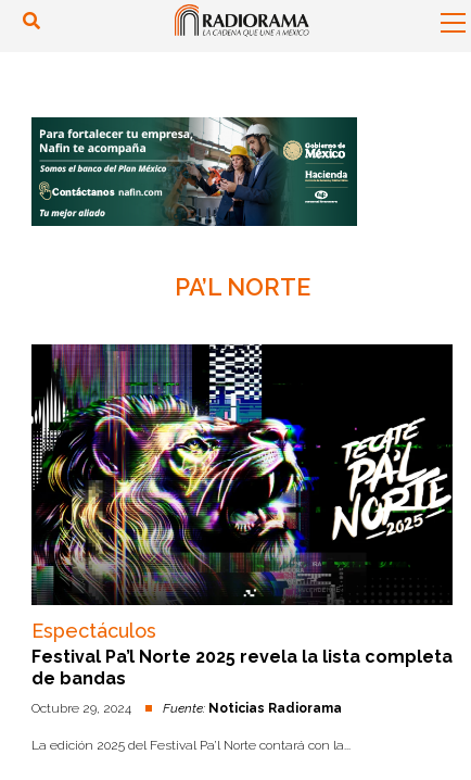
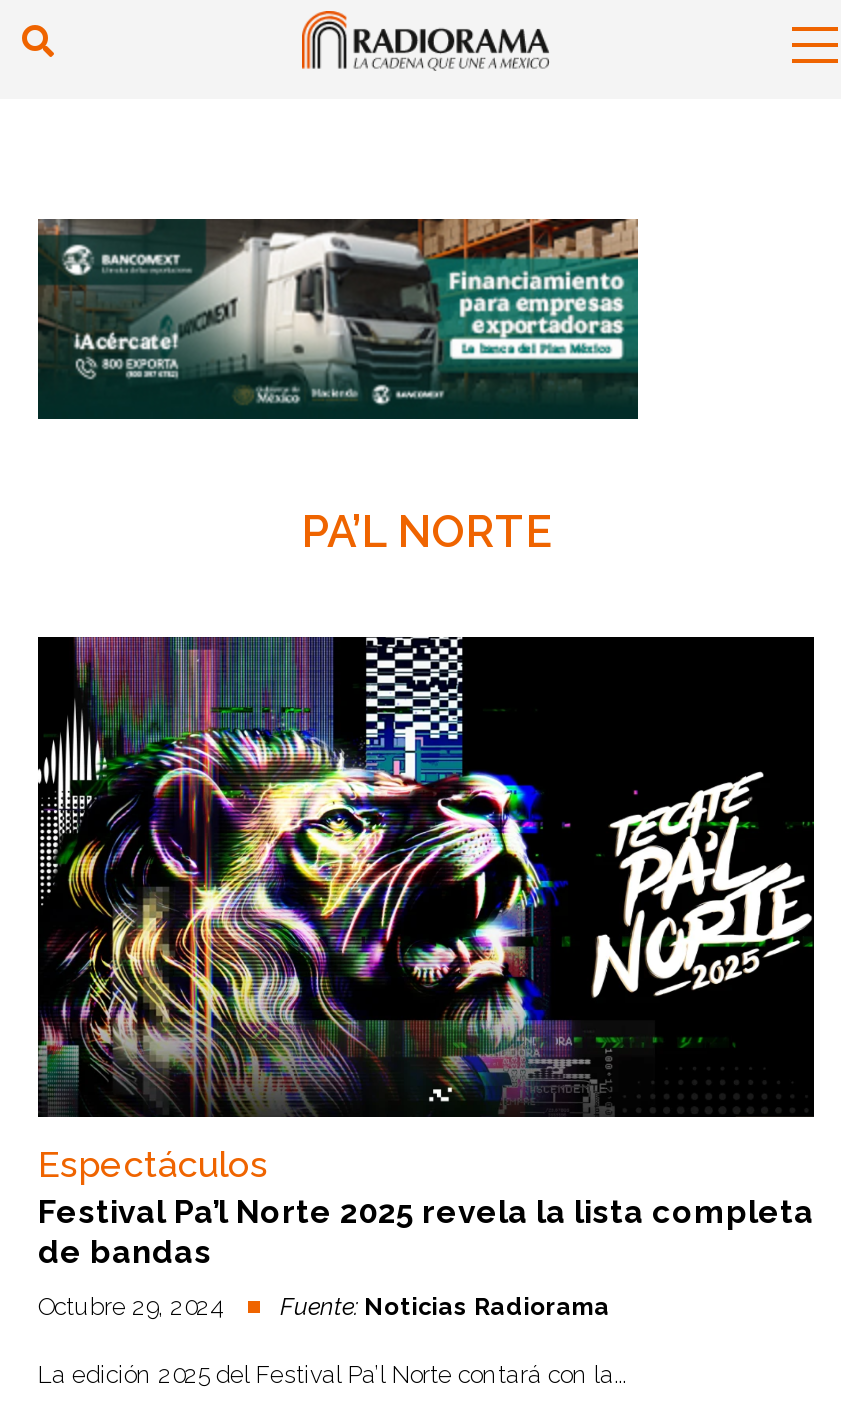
[30,116,358,226] [image] -> [36,217,640,419] [image]

